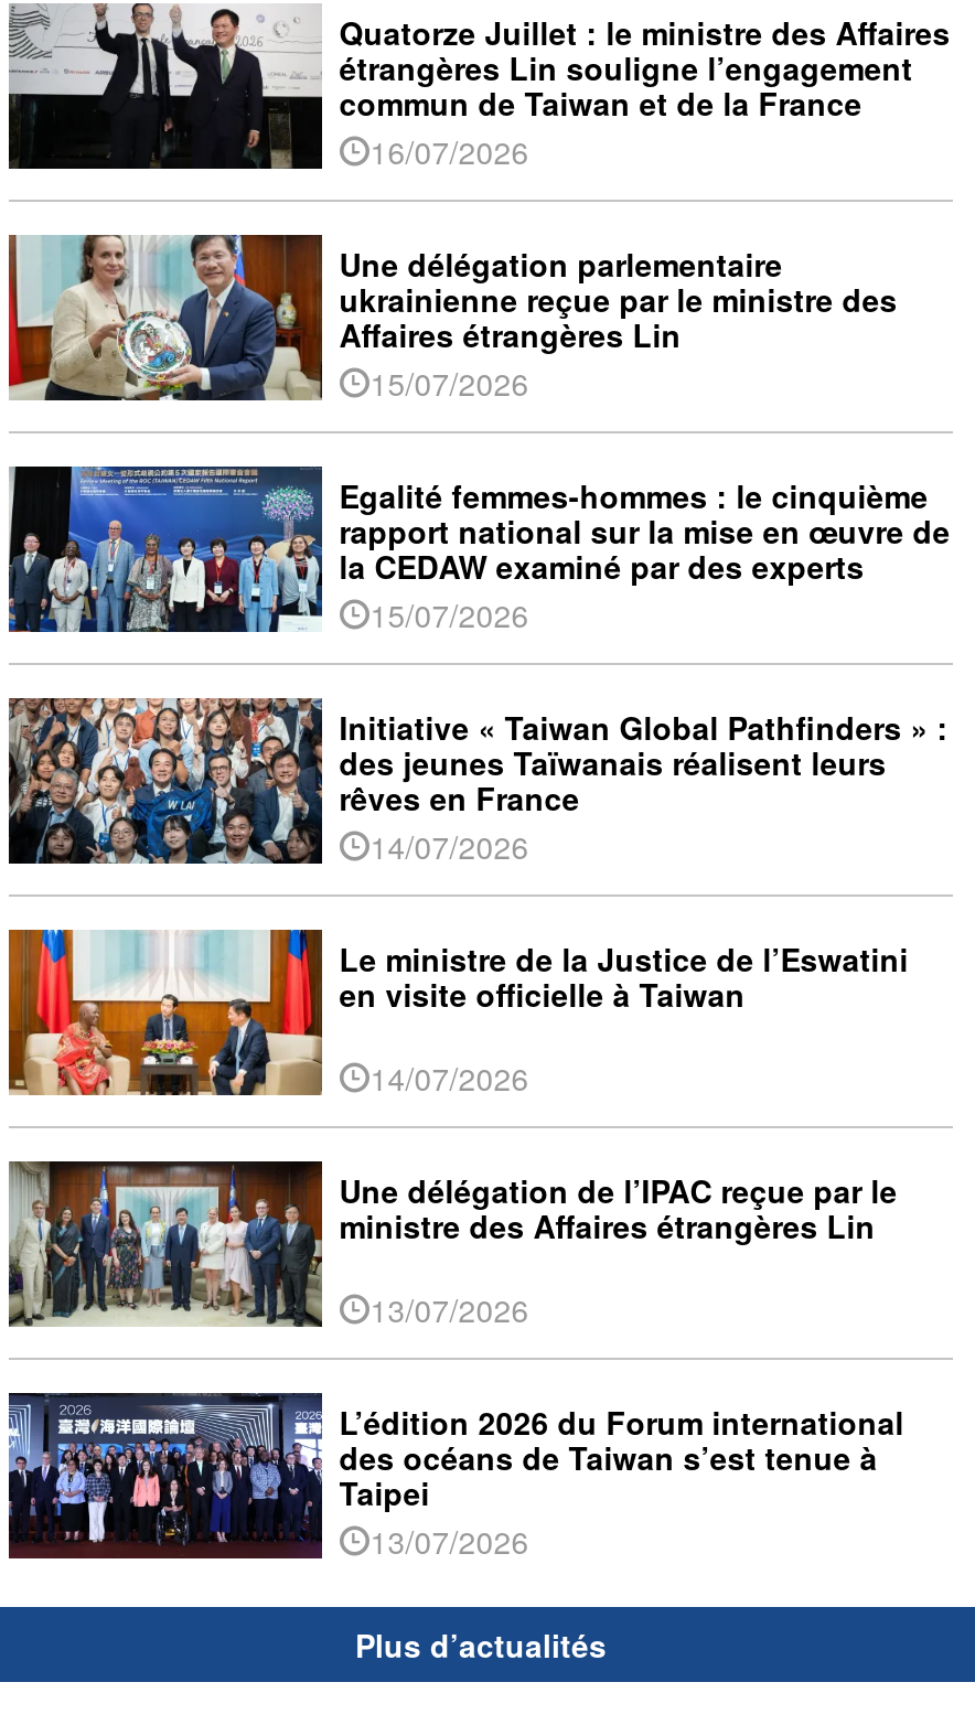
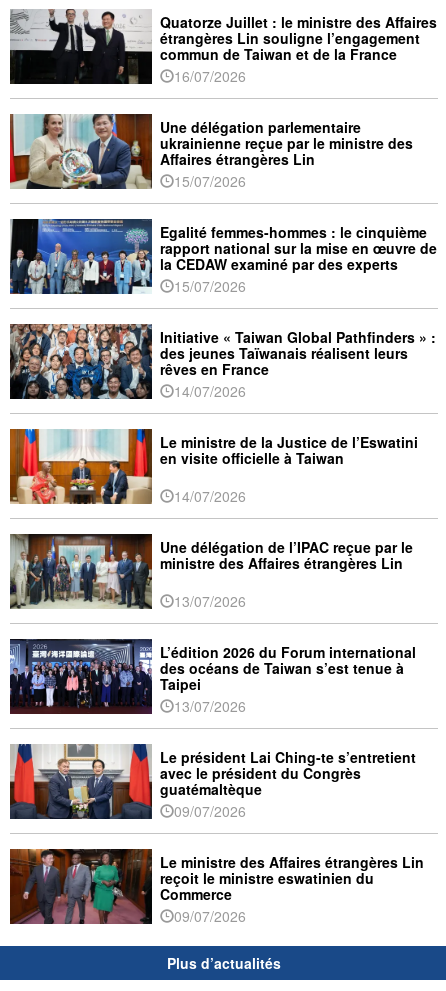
none -> [9,848,152,925] [image]
none -> [10,743,424,926] [image] | Le président Lai Ching-te s’entretient | avec le président du Congrès | guatémaltèque | 09/07/2026 | Le ministre des Affaires étrangères Lin | reçoit le ministre eswatinien du | Commerce | 09/07/2026

